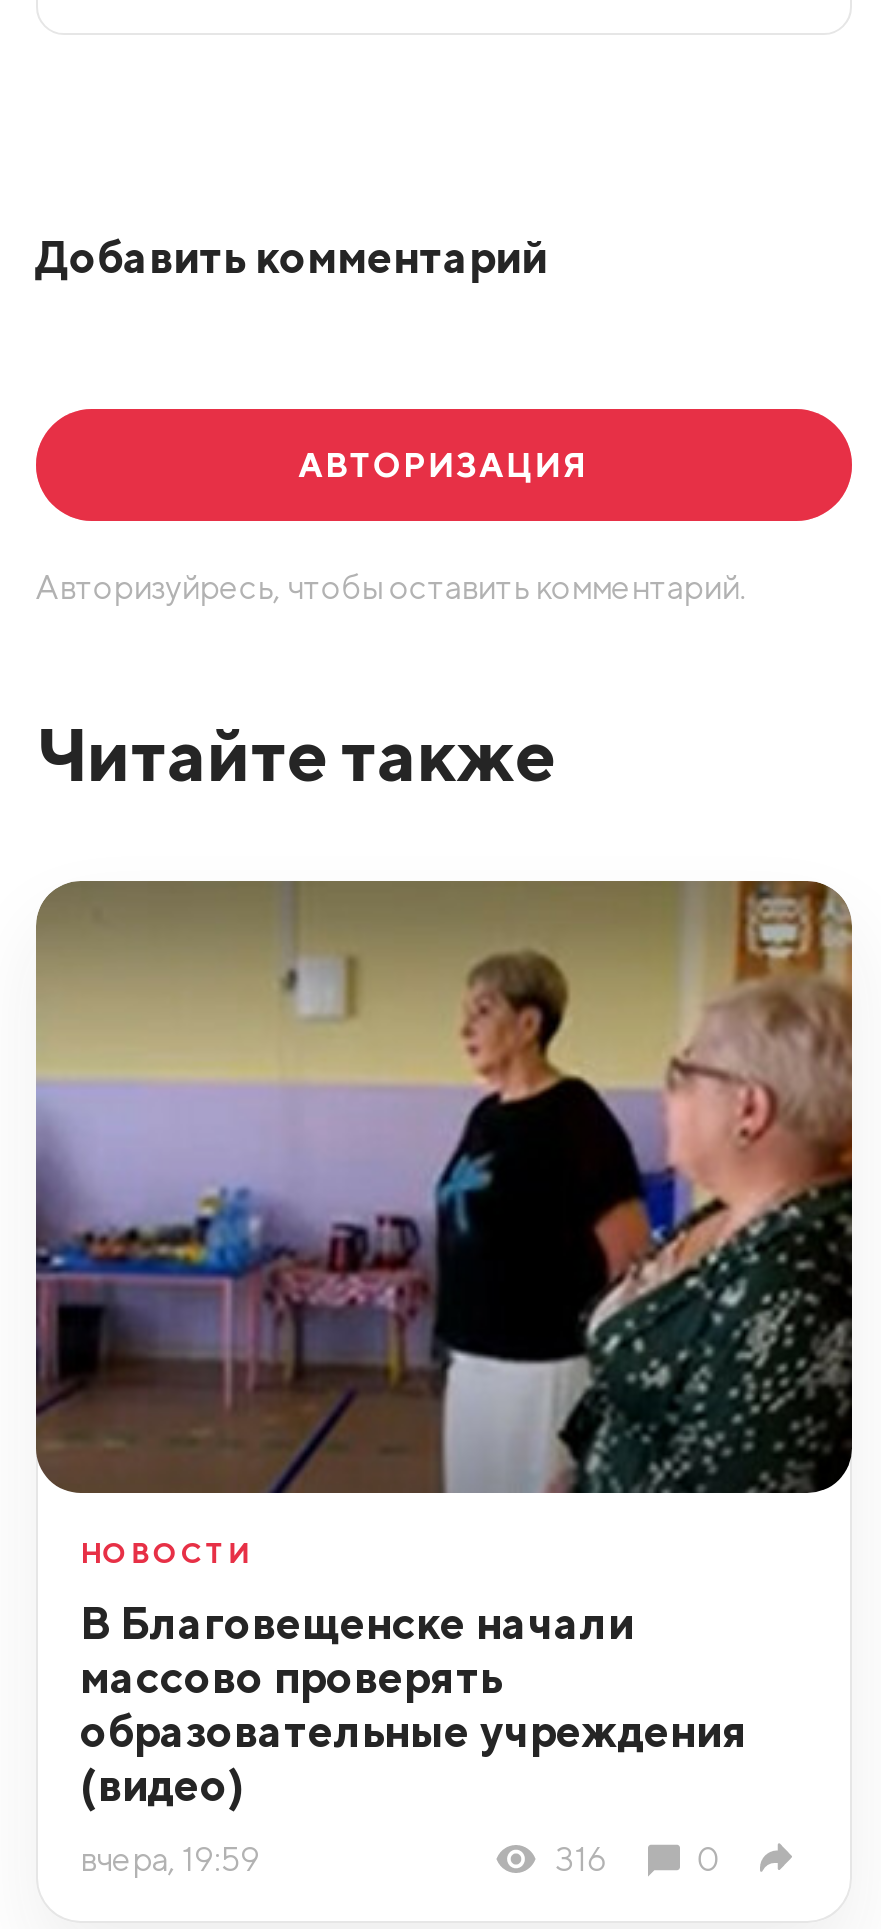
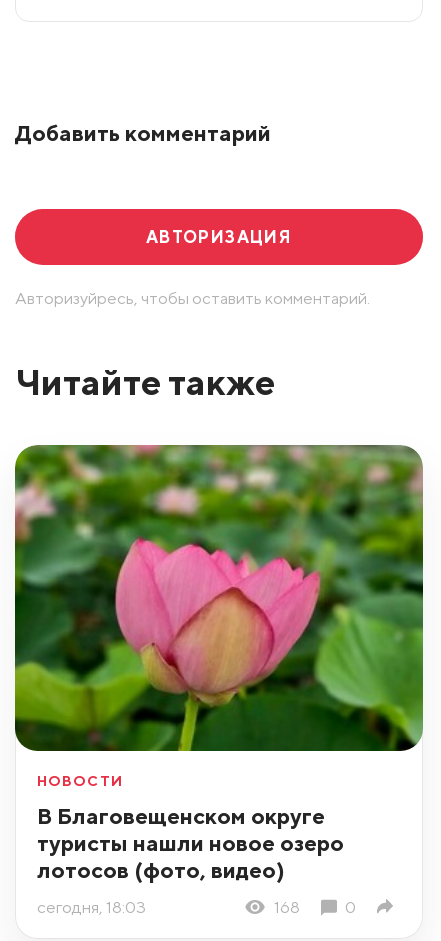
[34,881,854,1495] [image] -> [14,445,424,752] [image]
[80,1595,748,1811] В Благовещенске начали | массово проверять | образовательные учреждения | (видео) -> [37,802,344,883] В Благовещенском округе | туристы нашли новое озеро | лотосов (фото, видео)
[80,1838,607,1878] вчера, 19:59 | 316 -> [37,897,300,917] сегодня, 18:03 | 168

